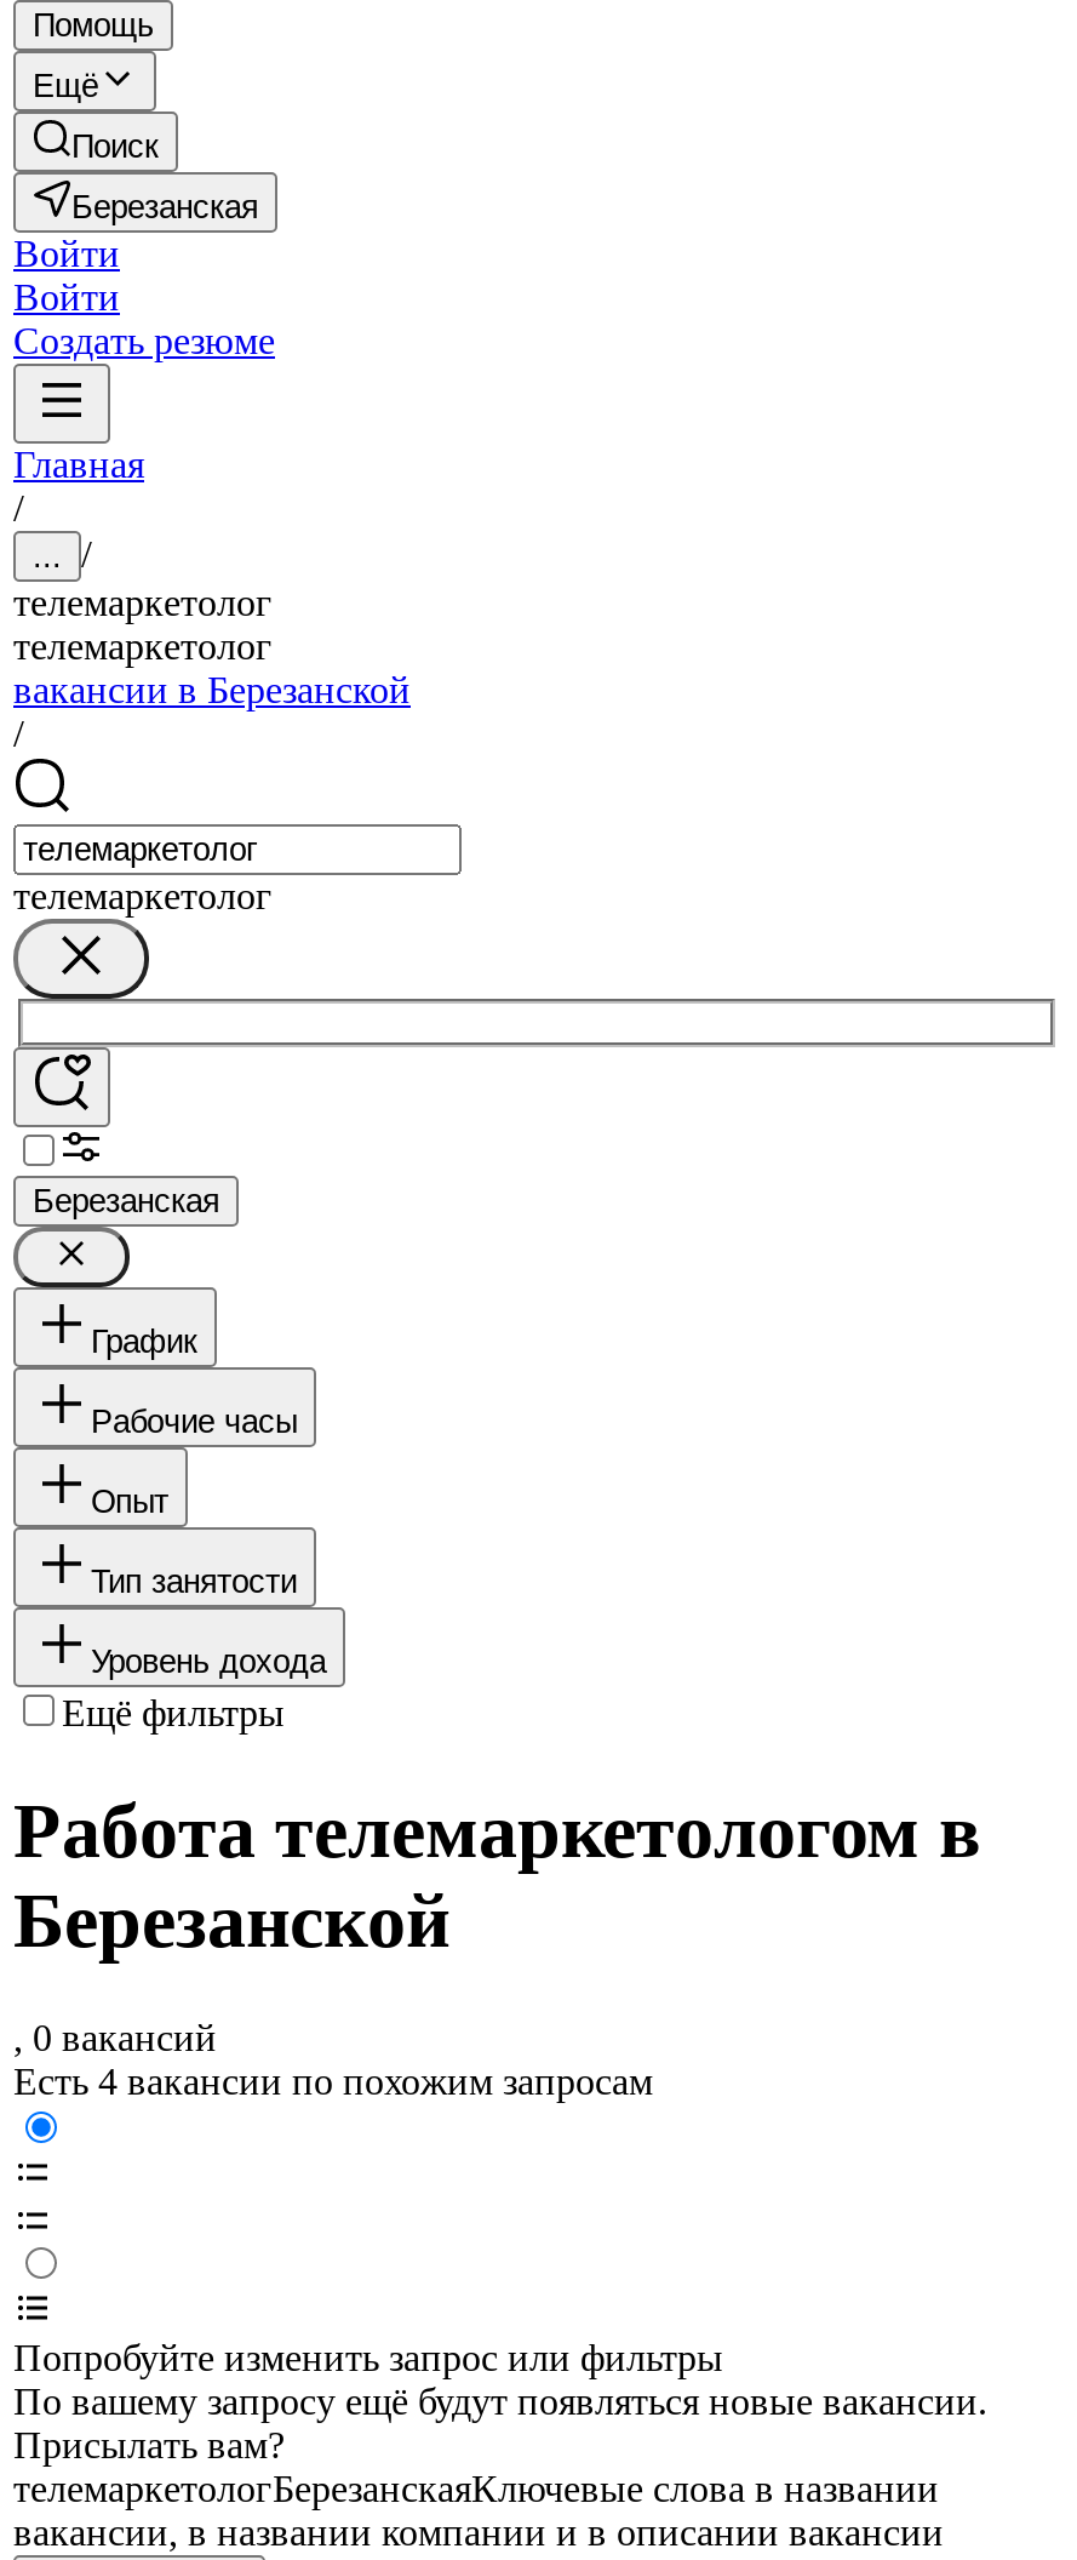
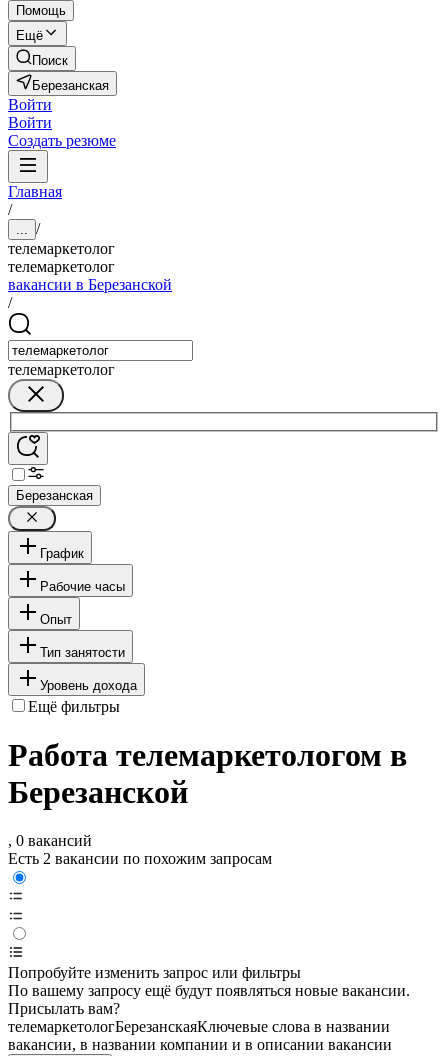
[13,2062,653,2103] Есть 4 вакансии по похожим запросам -> [8,850,272,867] Есть 2 вакансии по похожим запросам

